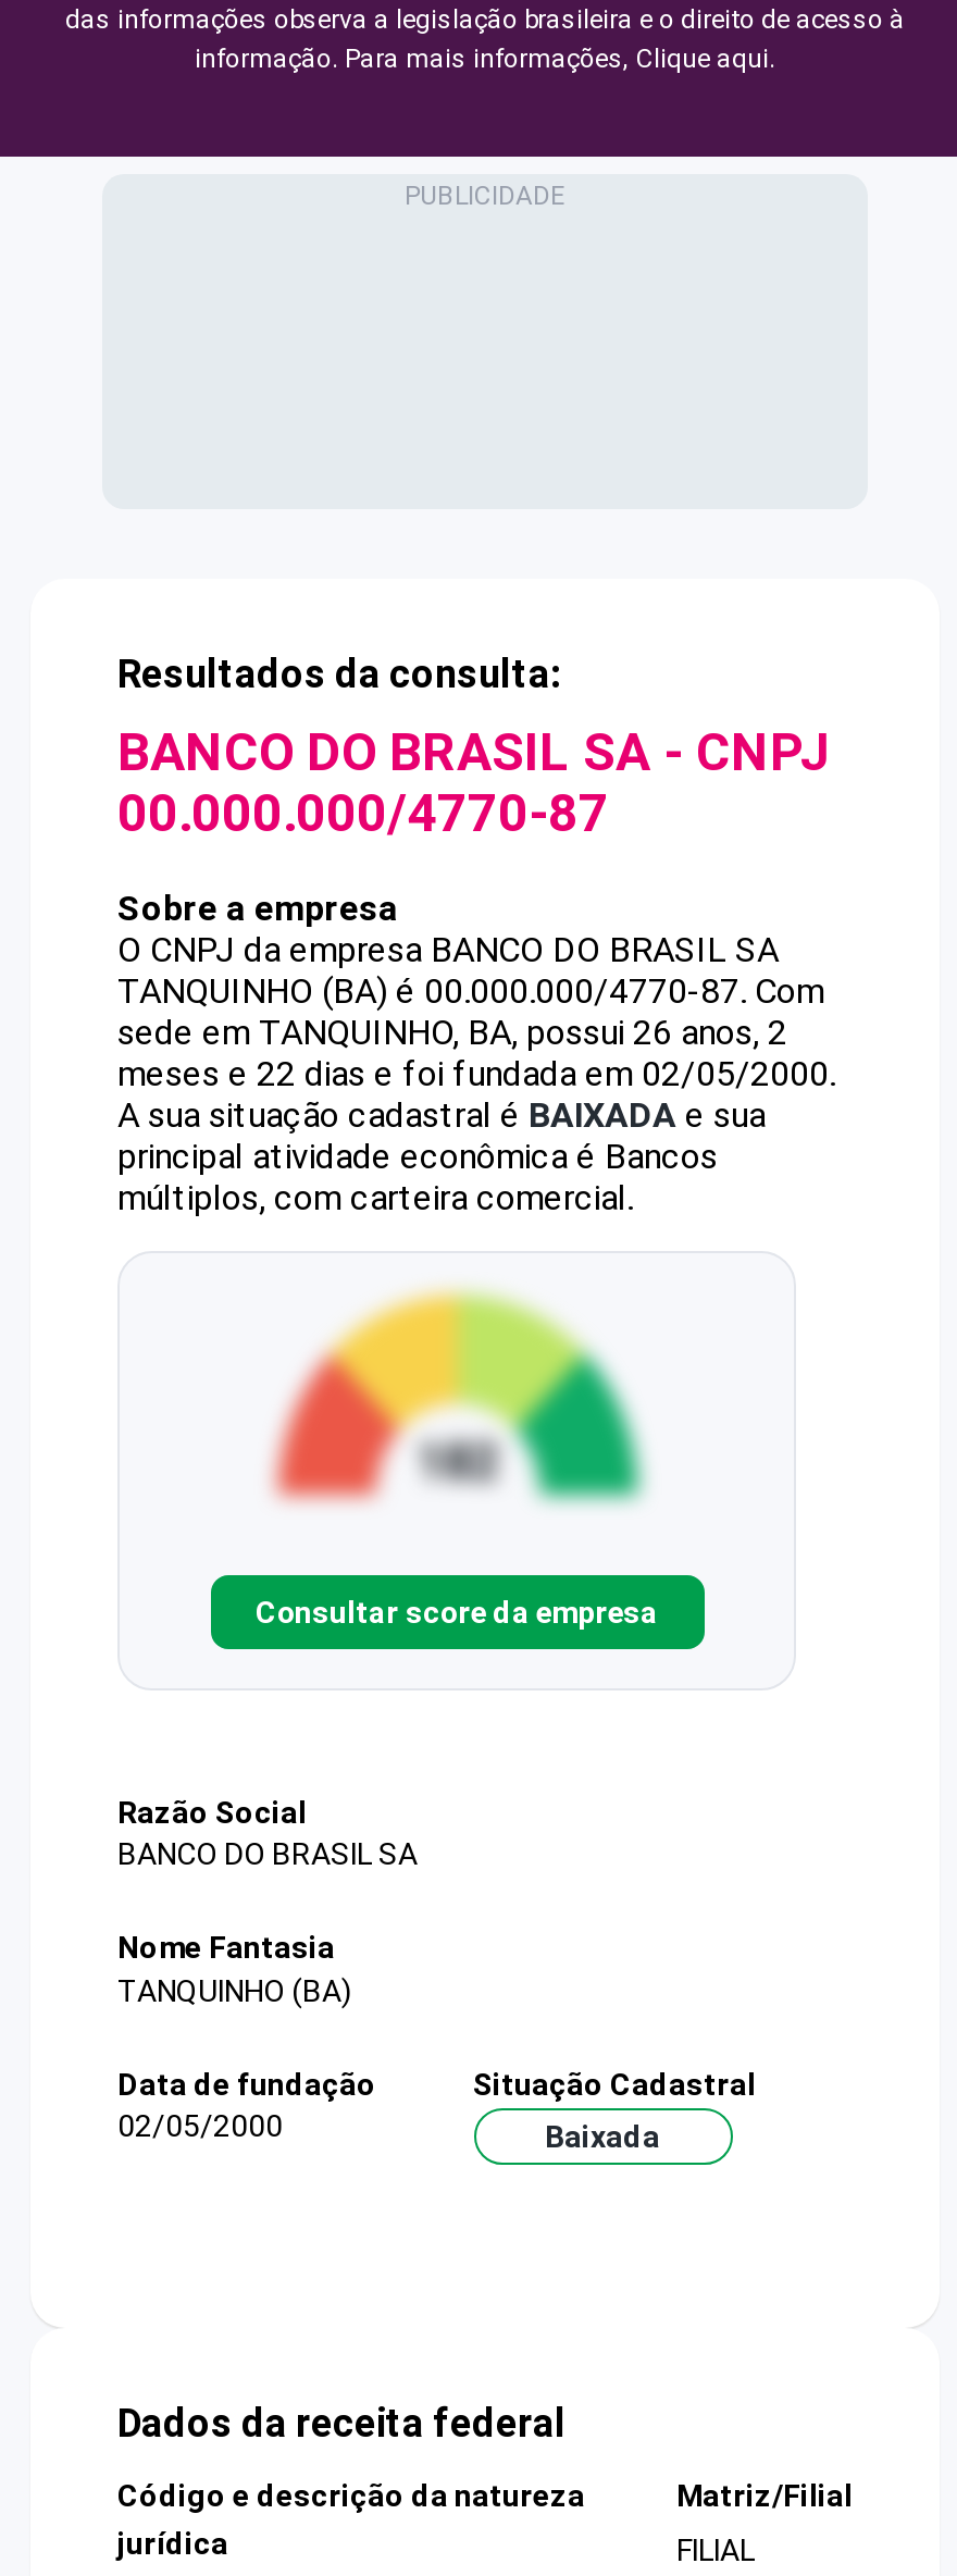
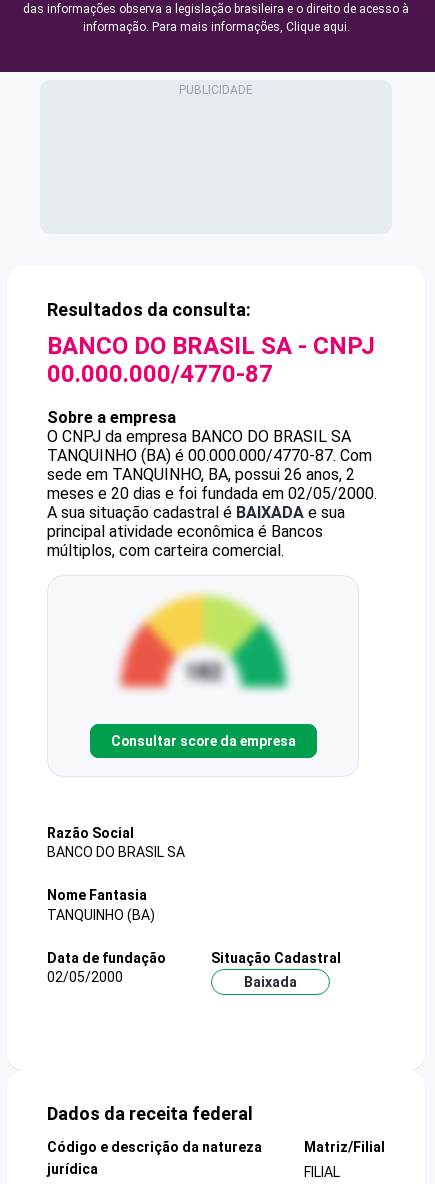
[117,1053,835,1094] meses e 22 dias e foi fundada em 02/05/2000. -> [47,484,377,503] meses e 20 dias e foi fundada em 02/05/2000.

